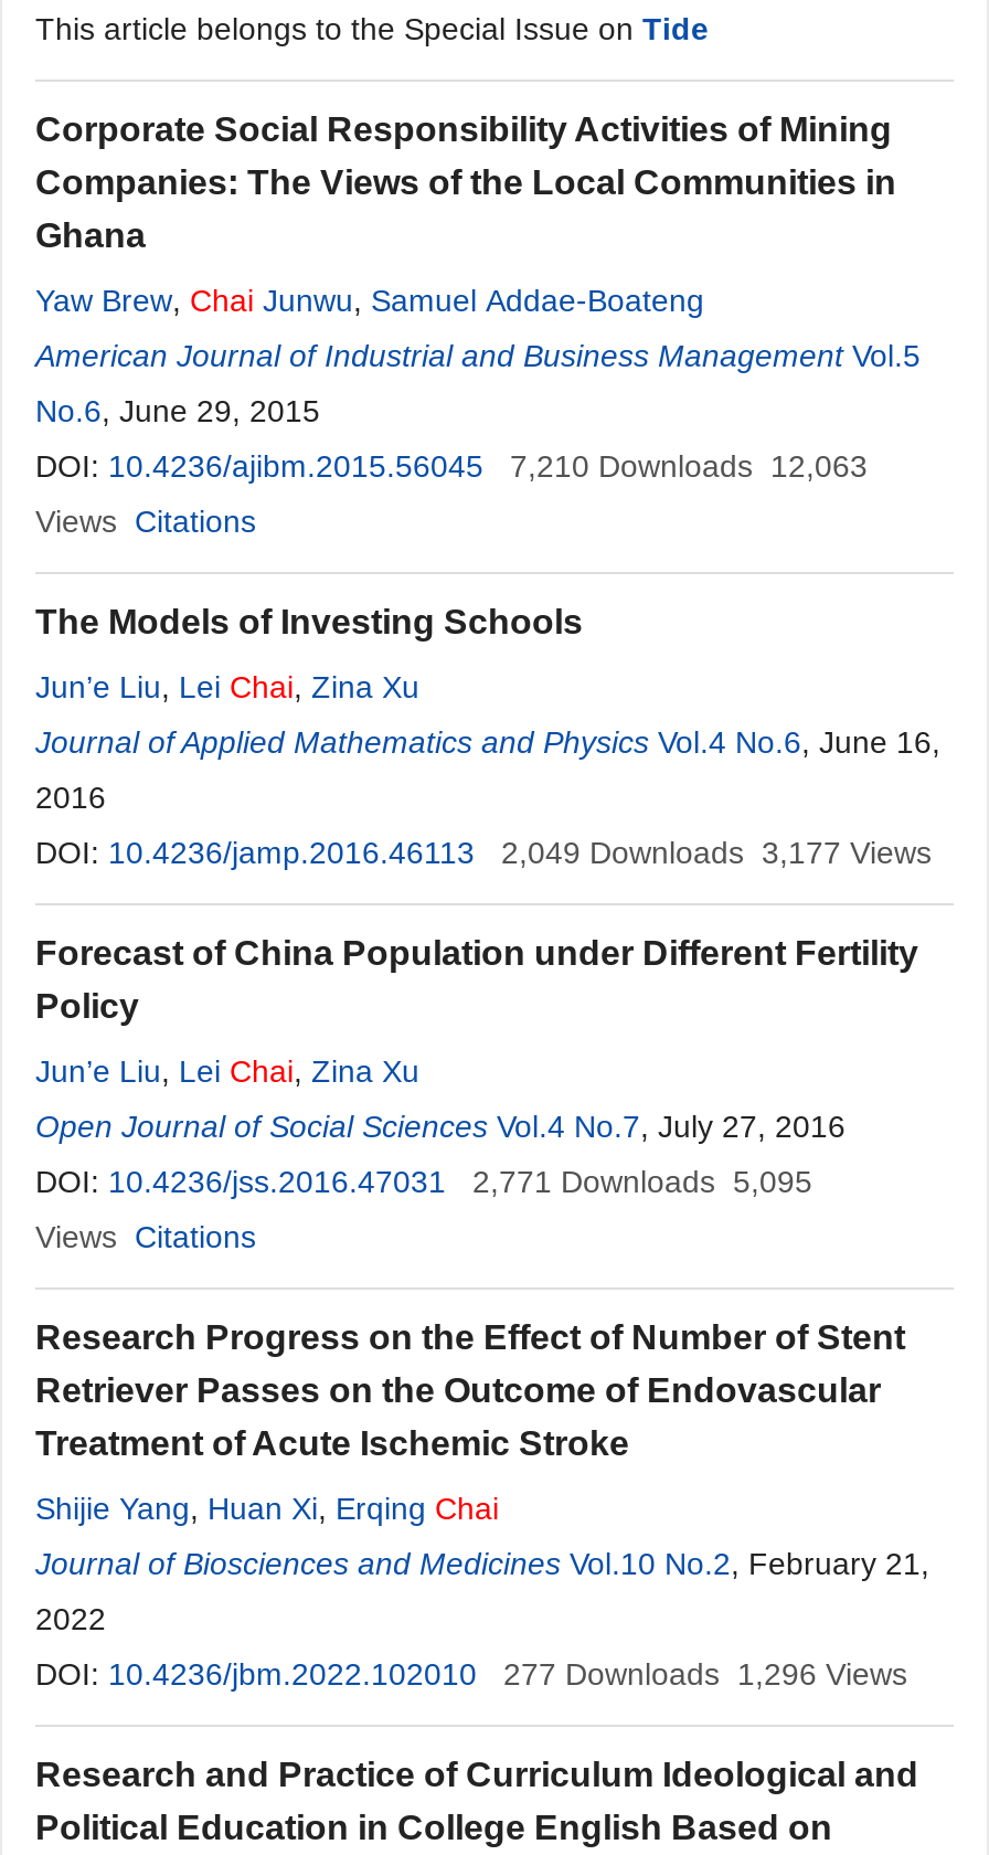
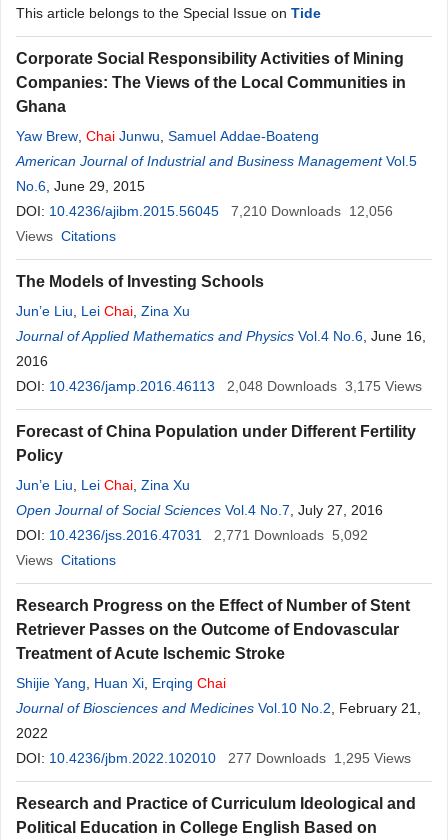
[35,448,868,484] DOI: 10.4236/ajibm.2015.56045 7,210 Downloads 12,063 -> [16,203,393,219] DOI: 10.4236/ajibm.2015.56045 7,210 Downloads 12,056
[501,835,932,870] 2,049 Downloads 3,177 Views -> [227,378,422,394] 2,048 Downloads 3,175 Views
[35,1164,812,1199] DOI: 10.4236/jss.2016.47031 2,771 Downloads 5,095 -> [16,527,368,543] DOI: 10.4236/jss.2016.47031 2,771 Downloads 5,092
[503,1656,907,1692] 277 Downloads 1,296 Views -> [228,750,411,766] 277 Downloads 1,295 Views

